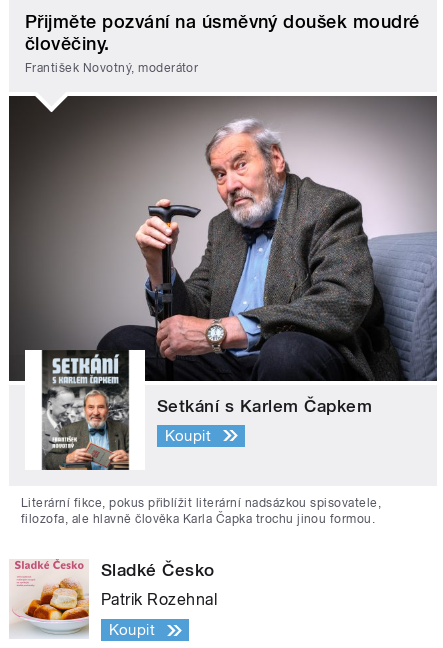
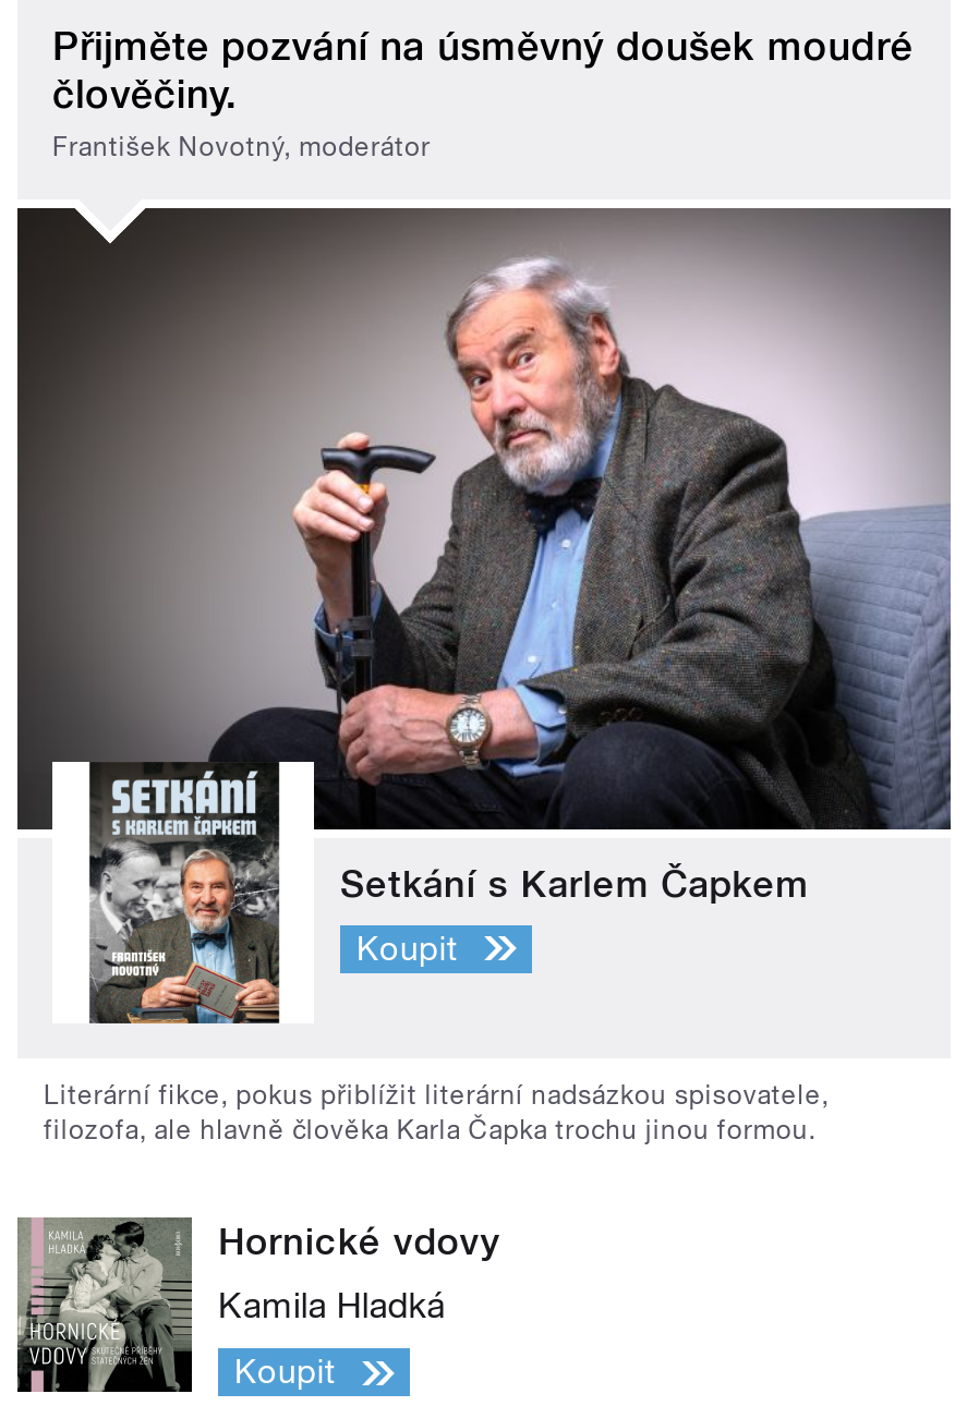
[9,559,215,639] [image] | Sladké Česko -> [15,1215,501,1394] [image] | Hornické vdovy
[101,590,217,609] Patrik Rozehnal -> [218,1286,445,1327] Kamila Hladká

